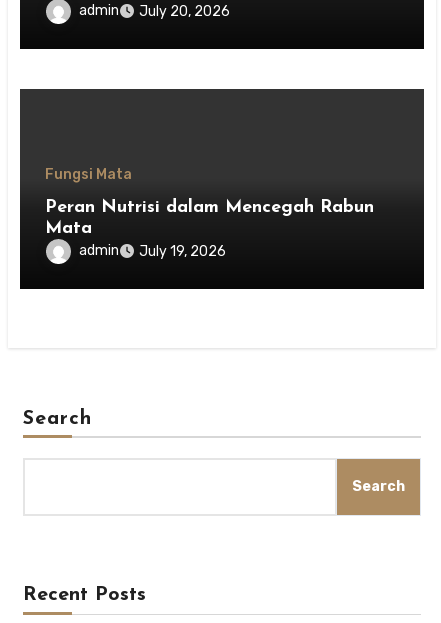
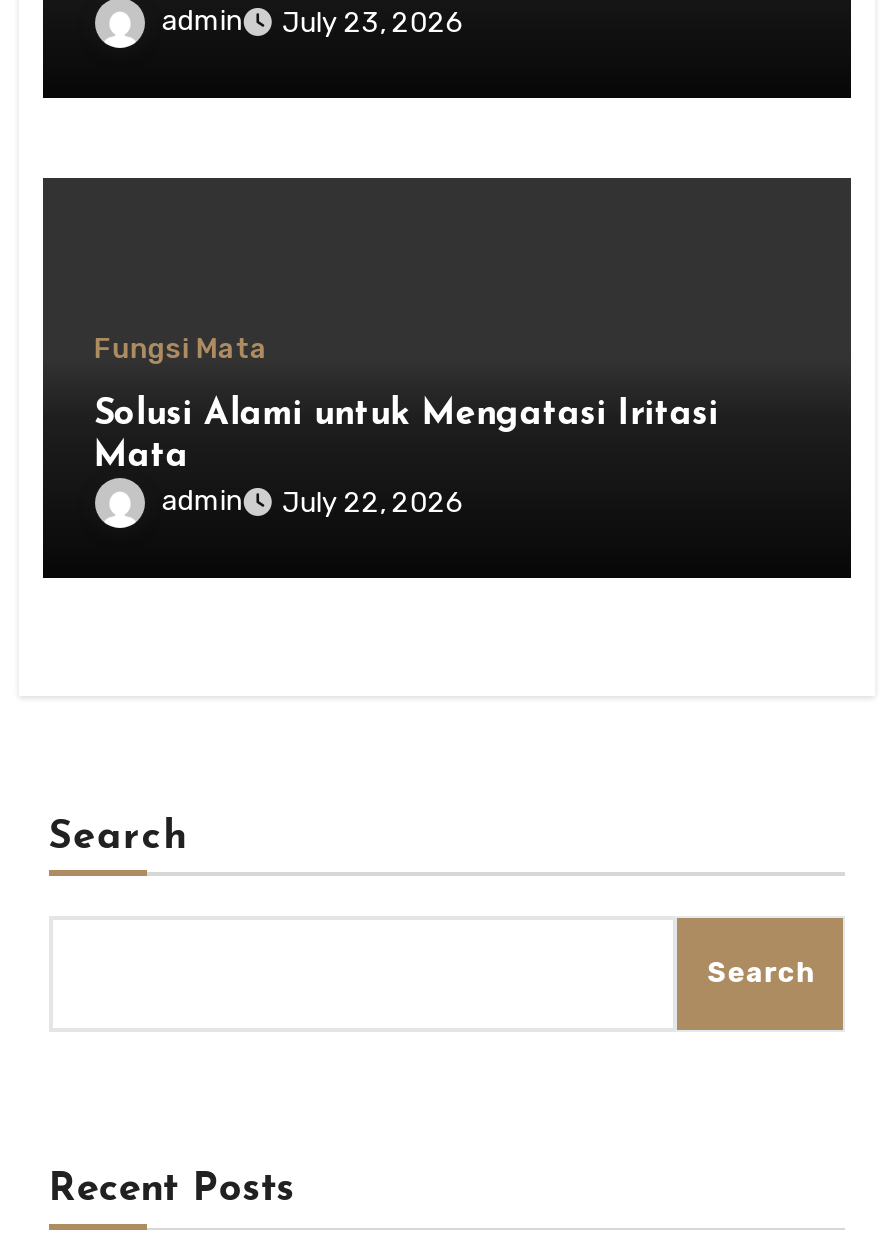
[79,2,230,20] admin July 20, 2026 -> [162,4,464,40] admin July 23, 2026
[45,198,374,217] Peran Nutrisi dalam Mencegah Rabun -> [94,396,718,434] Solusi Alami untuk Mengatasi Iritasi
[79,242,226,260] admin July 19, 2026 -> [162,484,464,520] admin July 22, 2026

